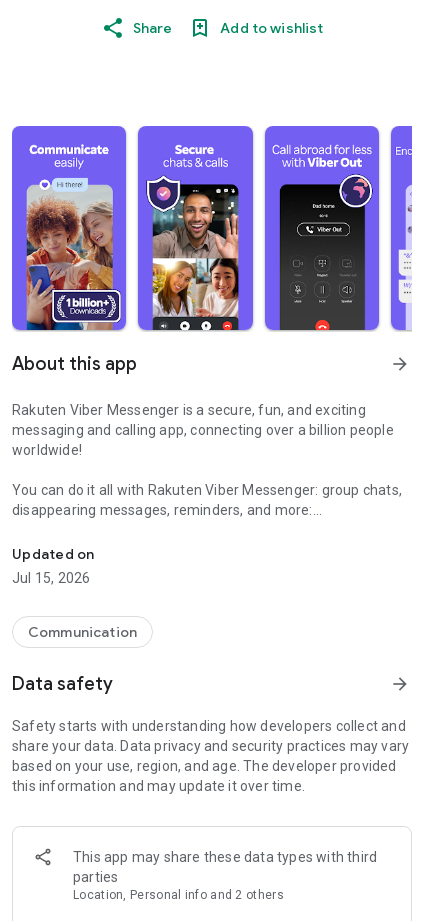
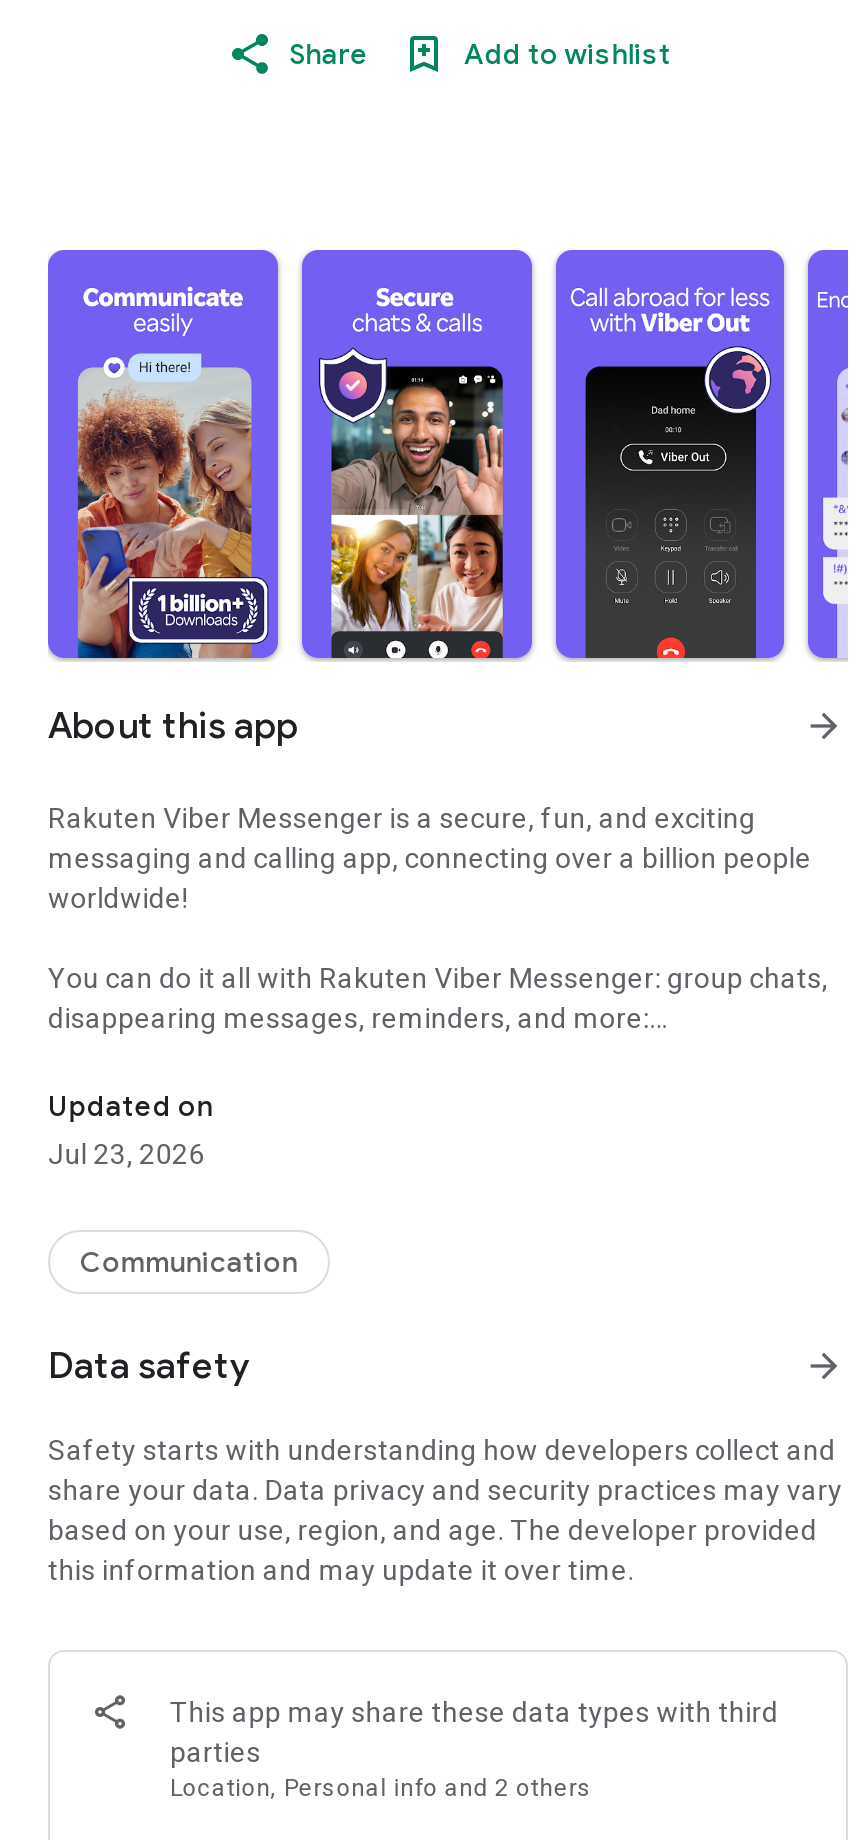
[12,570,90,586] Jul 15, 2026 -> [48,1138,205,1170] Jul 23, 2026

